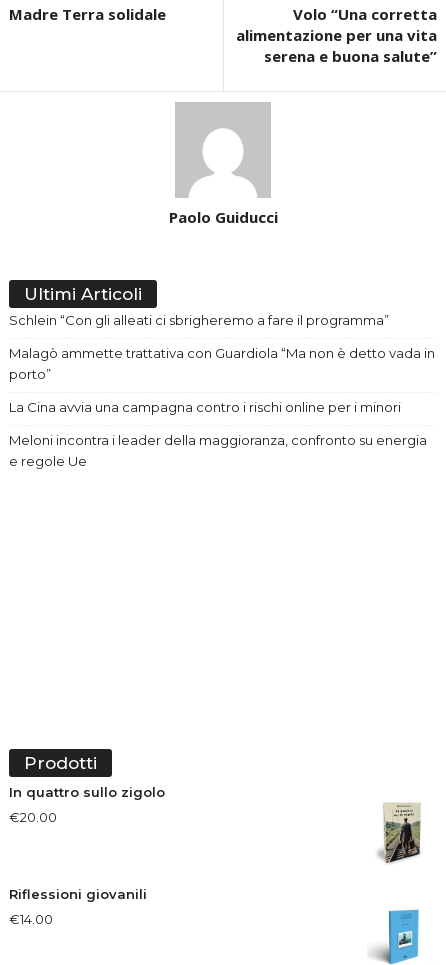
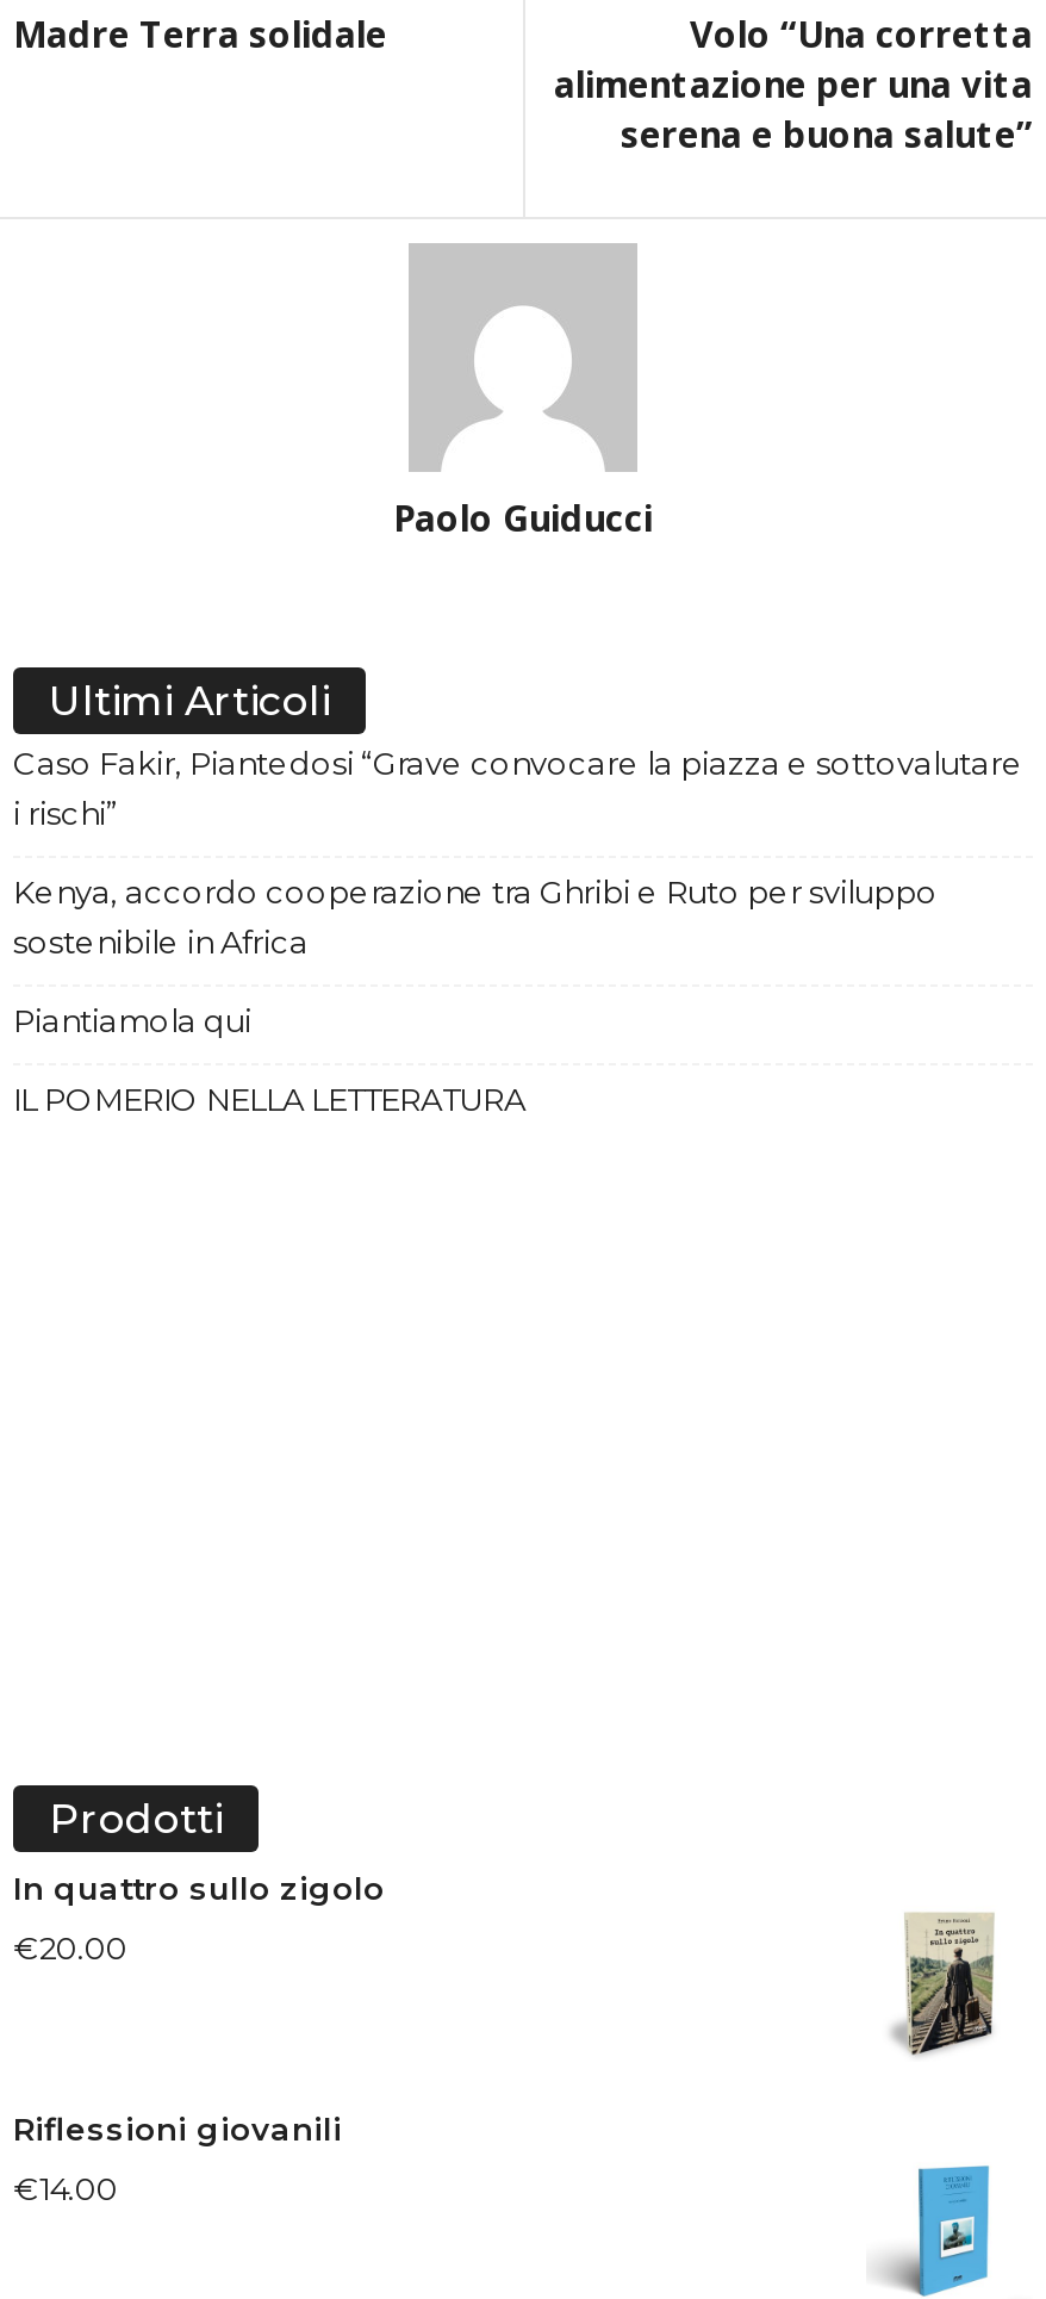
[9,312,389,328] Schlein “Con gli alleati ci sbrigheremo a fare il programma” -> [13,744,1023,832] Caso Fakir, Piantedosi “Grave convocare la piazza e sottovalutare | i rischi”
[9,345,435,382] Malagò ammette trattativa con Guardiola “Ma non è detto vada in | porto” -> [13,872,938,961] Kenya, accordo cooperazione tra Ghribi e Ruto per sviluppo | sostenibile in Africa
[9,399,401,415] La Cina avvia una campagna contro i rischi online per i minori -> [13,1001,251,1039] Piantiamola qui
[9,432,427,469] Meloni incontra i leader della maggioranza, confronto su energia | e regole Ue -> [13,1080,525,1118] IL POMERIO NELLA LETTERATURA

